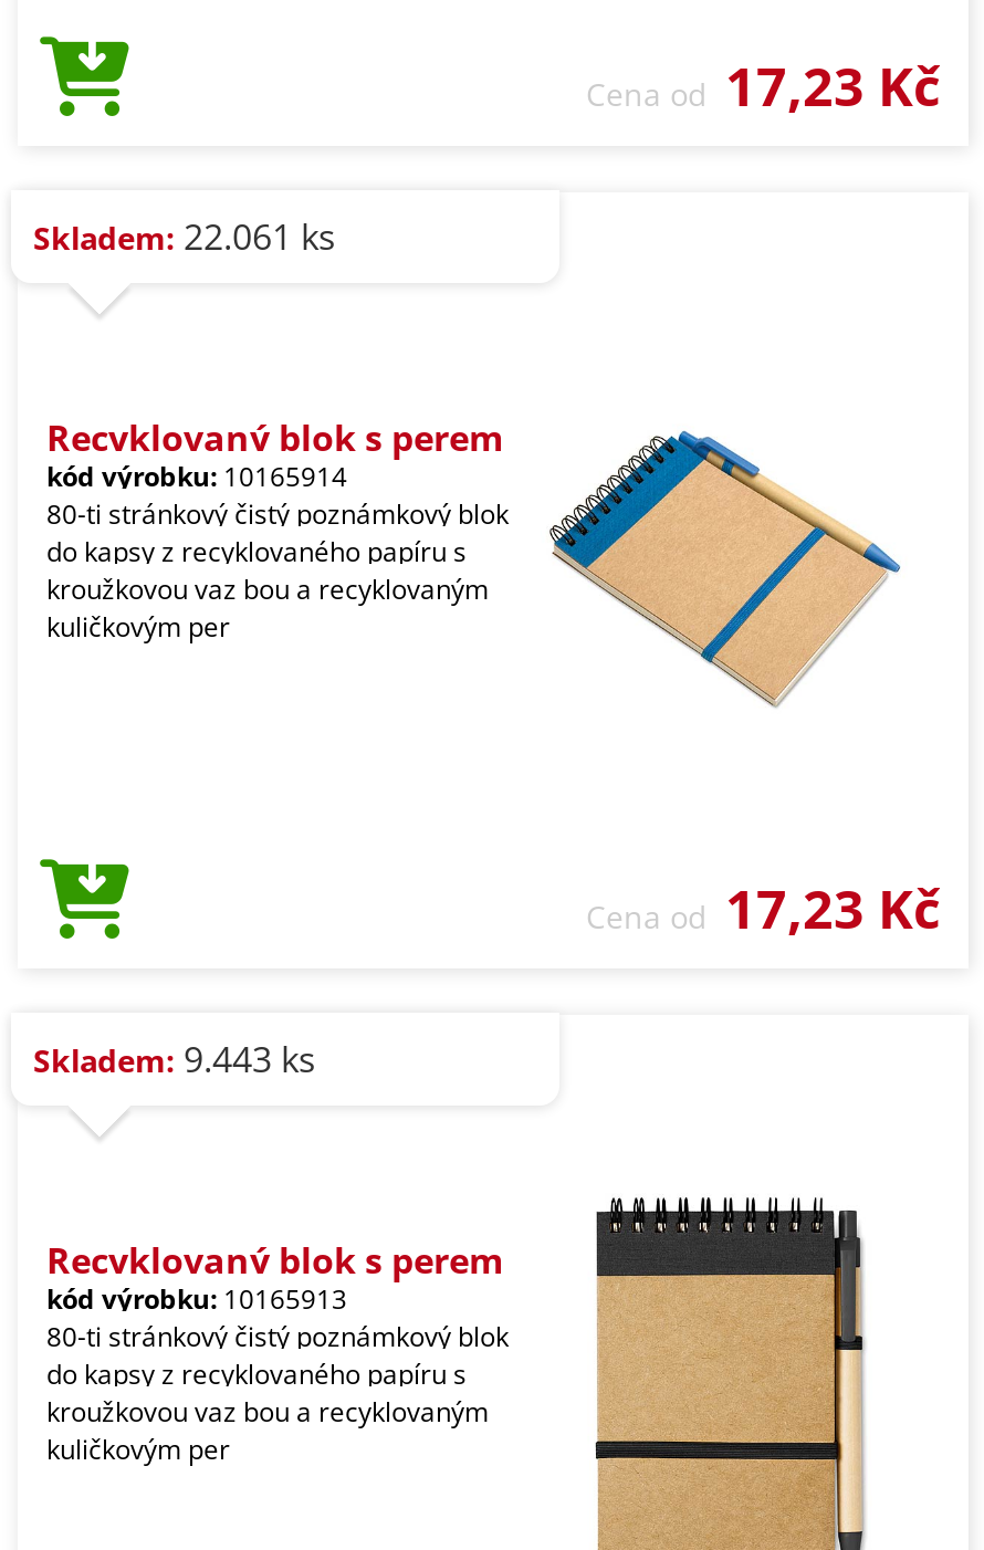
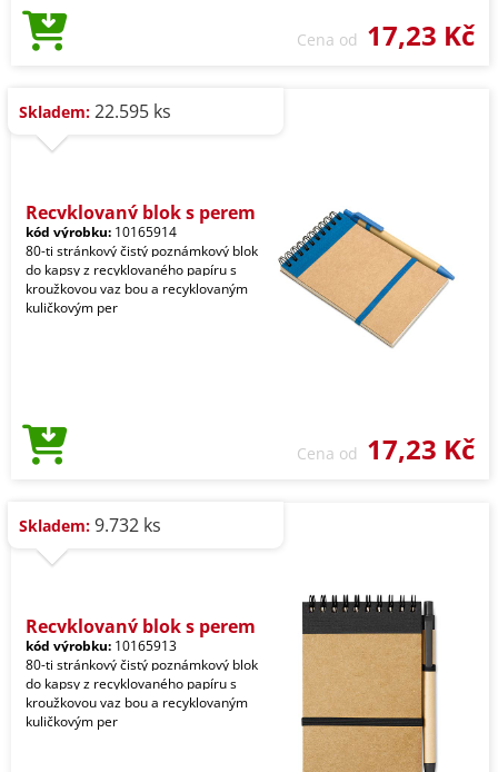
[33,212,336,261] Skladem: 22.061 ks -> [19,99,171,123] Skladem: 22.595 ks
[33,1035,316,1083] Skladem: 9.443 ks -> [19,513,161,537] Skladem: 9.732 ks

